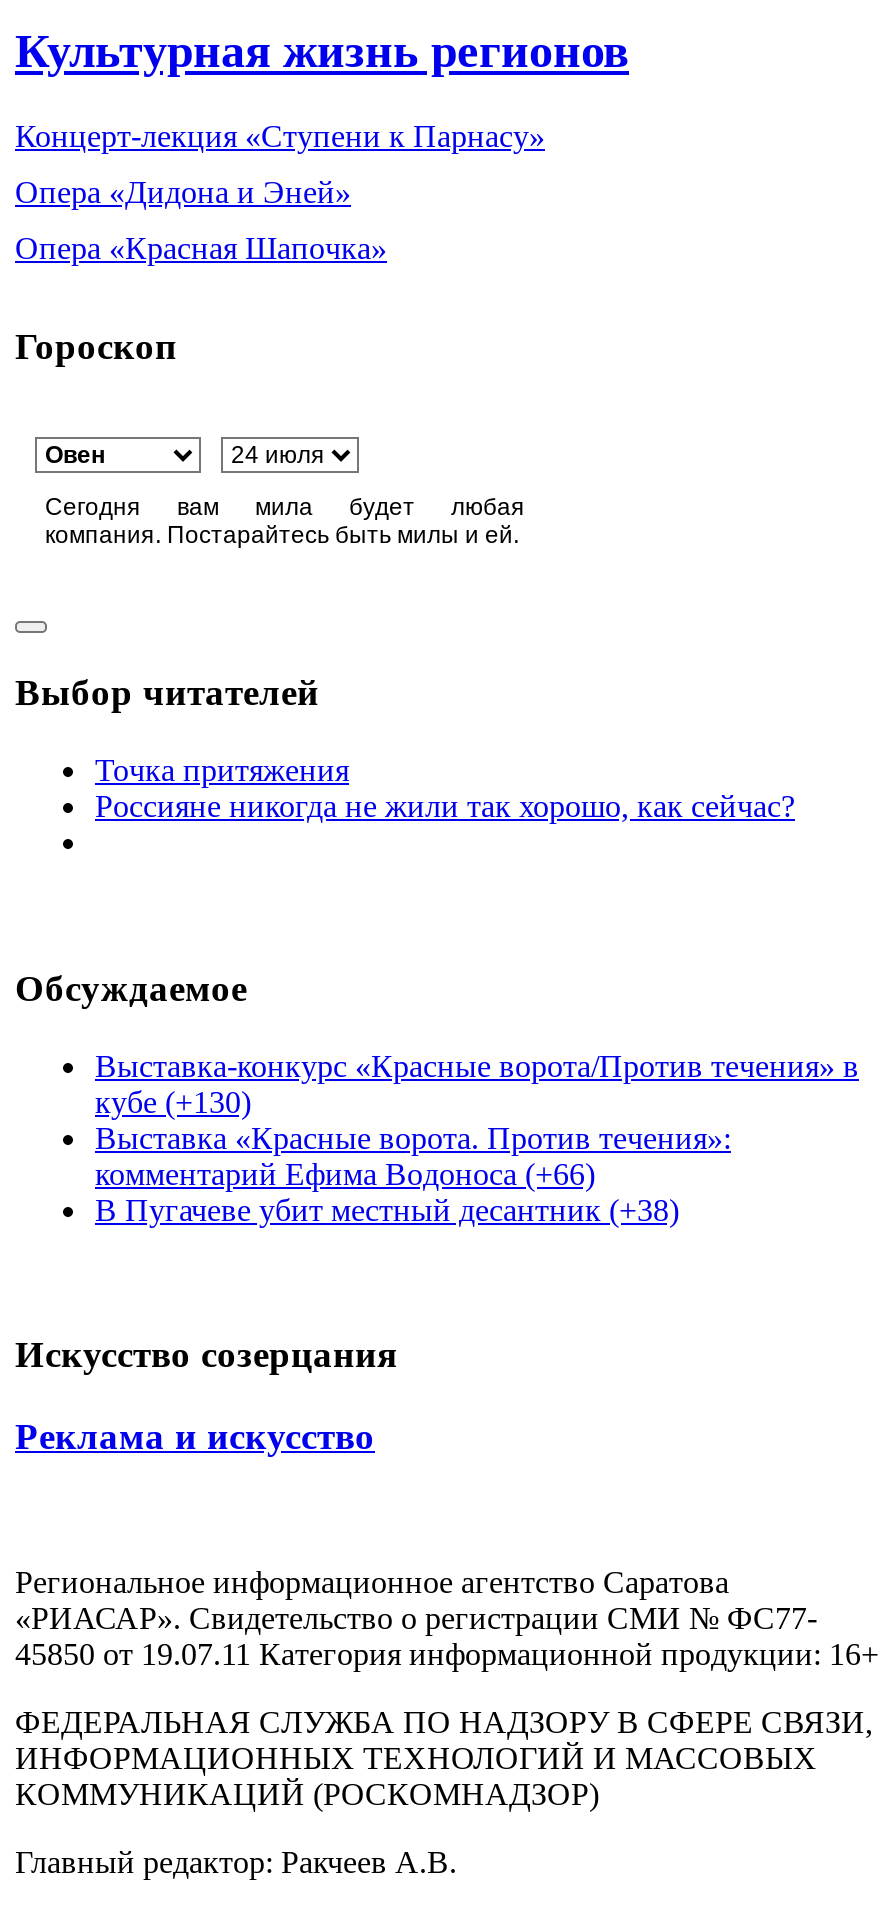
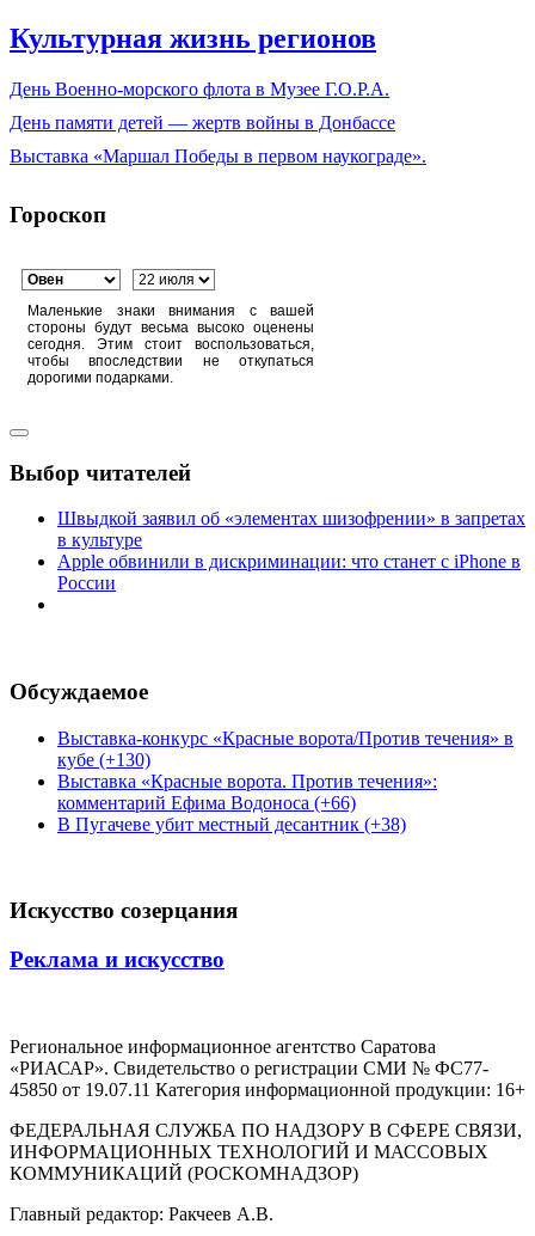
[15,120,545,154] Концерт-лекция «Ступени к Парнасу» -> [10,79,389,100] День Военно-морского флота в Музее Г.О.Р.А.
[15,176,351,210] Опера «Дидона и Эней» -> [10,113,395,133] День памяти детей — жертв войны в Донбассе
[15,232,387,266] Опера «Красная Шапочка» -> [10,146,426,167] Выставка «Маршал Победы в первом наукограде».
[45,493,525,549] Сегодня вам мила будет любая | компания. Постарайтесь быть милы и ей. -> [27,302,314,386] Маленькие знаки внимания с вашей | стороны будут весьма высоко оценены | сегодня. Этим стоит воспользоваться, | чтобы впоследствии не откупаться | дорогими подарками.
[95,753,795,823] Точка притяжения | Россияне никогда не жили так хорошо, как сейчас? -> [57,508,525,593] Швыдкой заявил об «элементах шизофрении» в запретах | в культуре | Apple обвинили в дискриминации: что станет с iPhone в | России

